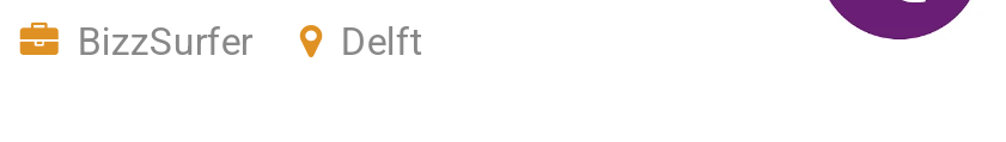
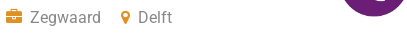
[78,19,252,64] BizzSurfer -> [30,8,101,27] Zegwaard

